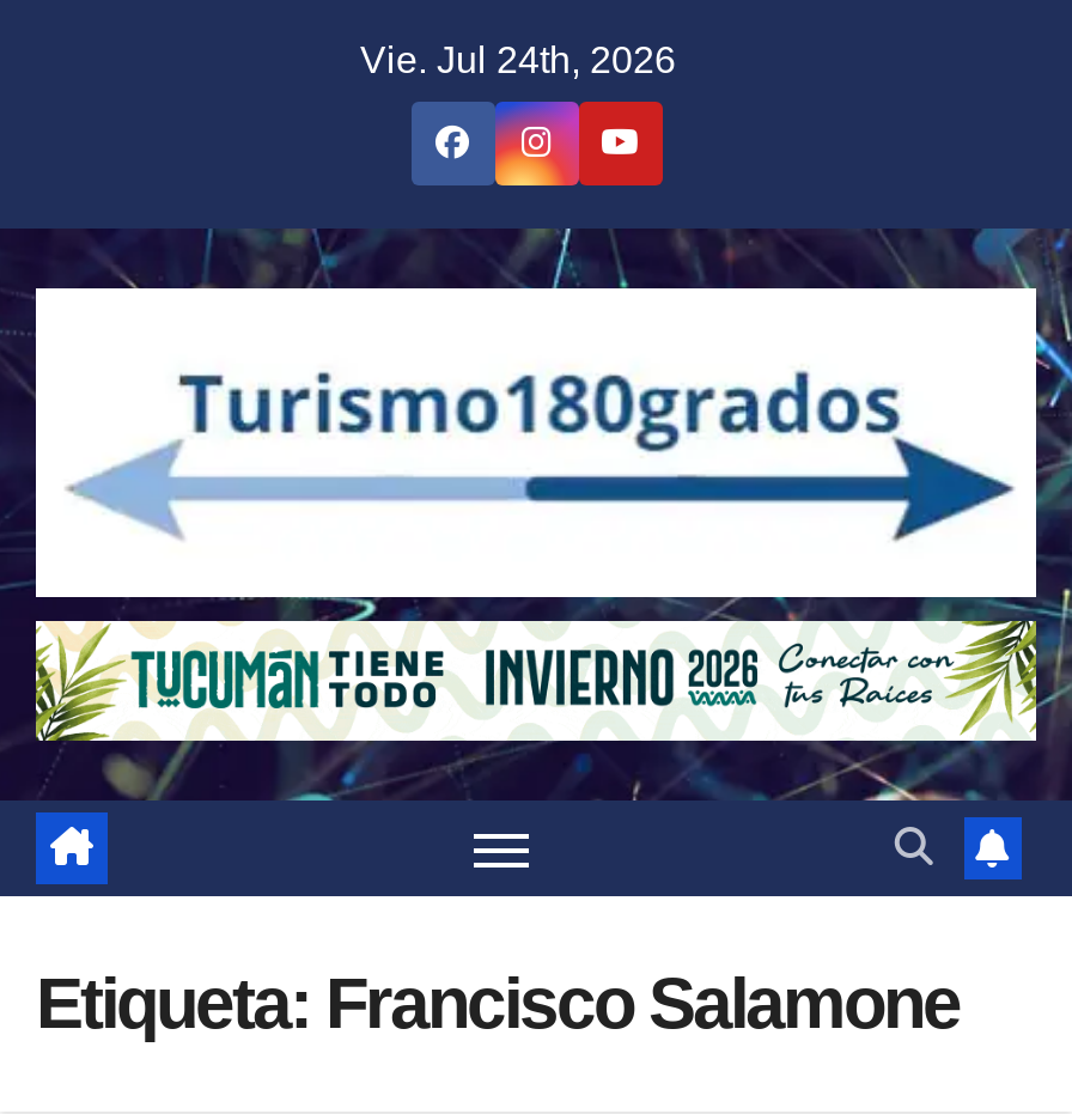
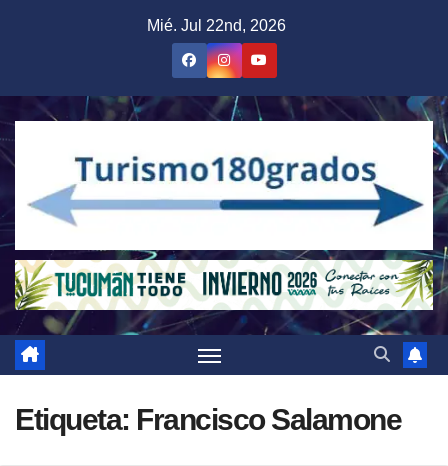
[360,39,676,80] Vie. Jul 24th, 2026 -> [147,17,286,34] Mié. Jul 22nd, 2026

